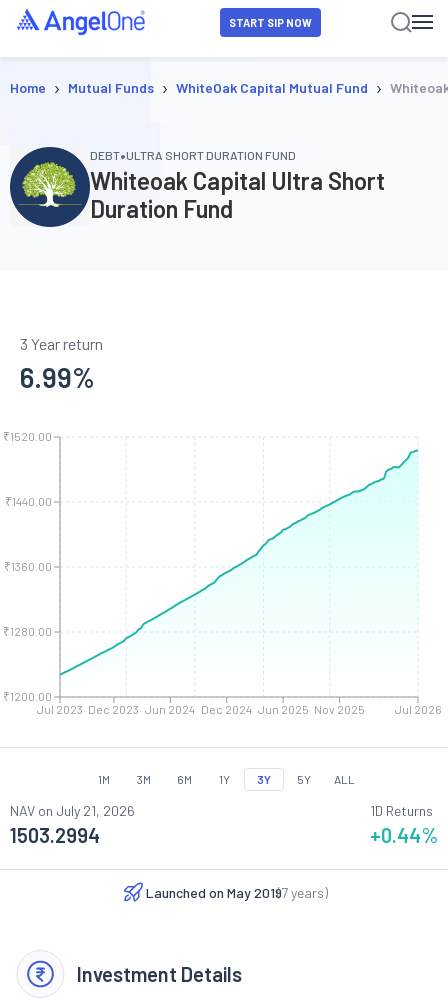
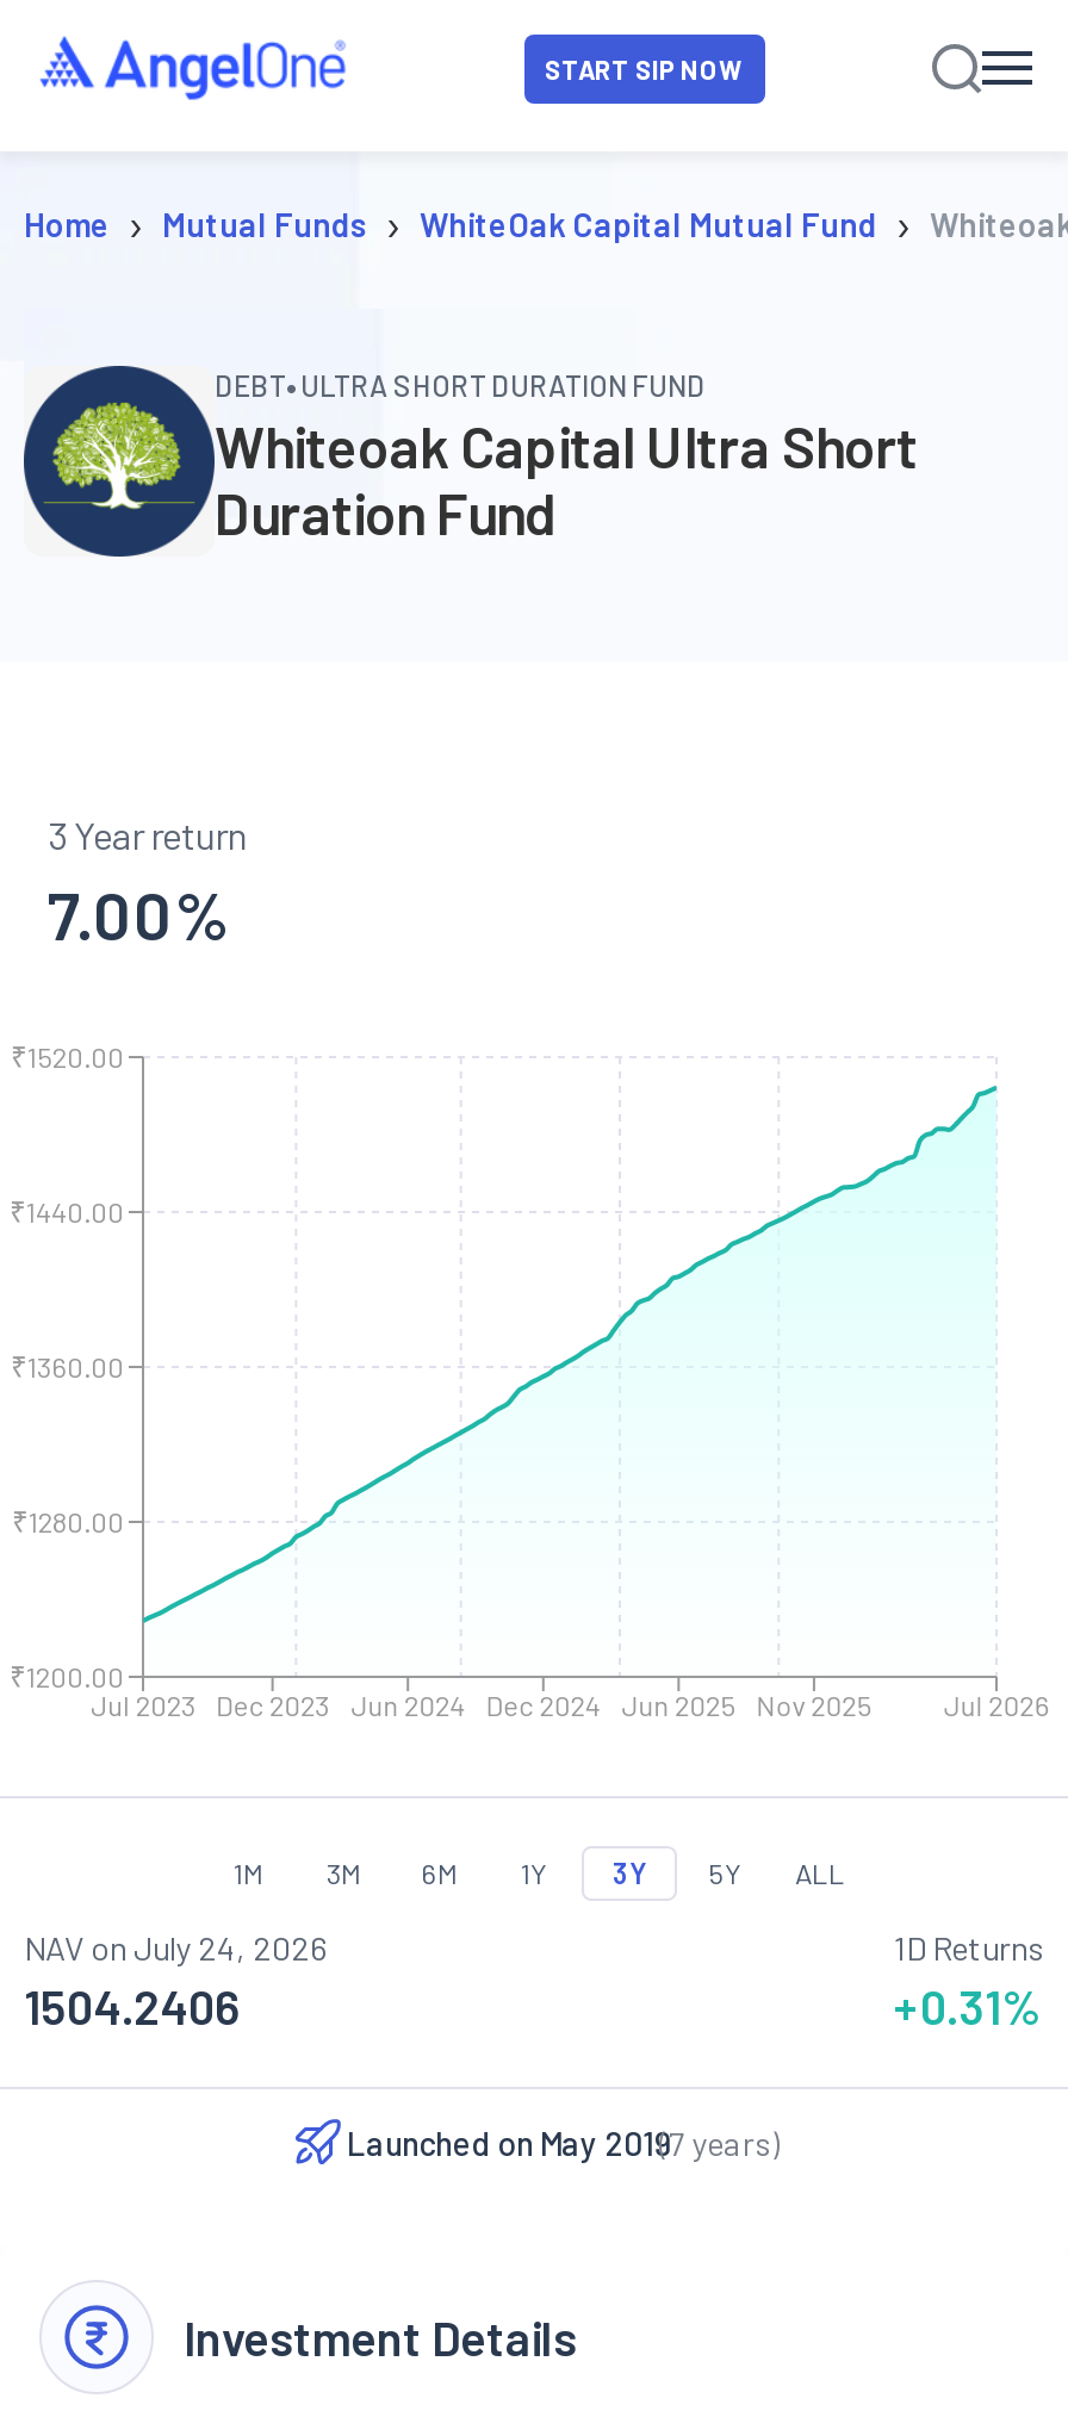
[20,360,95,394] 6.99% -> [48,874,229,955] 7.00%
[10,802,135,819] NAV on July 21, 2026 -> [24,1927,329,1968] NAV on July 24, 2026
[10,823,100,847] 1503.2994 -> [24,1977,241,2034] 1504.2406
[370,823,438,847] +0.44% -> [894,1977,1042,2034] +0.31%

